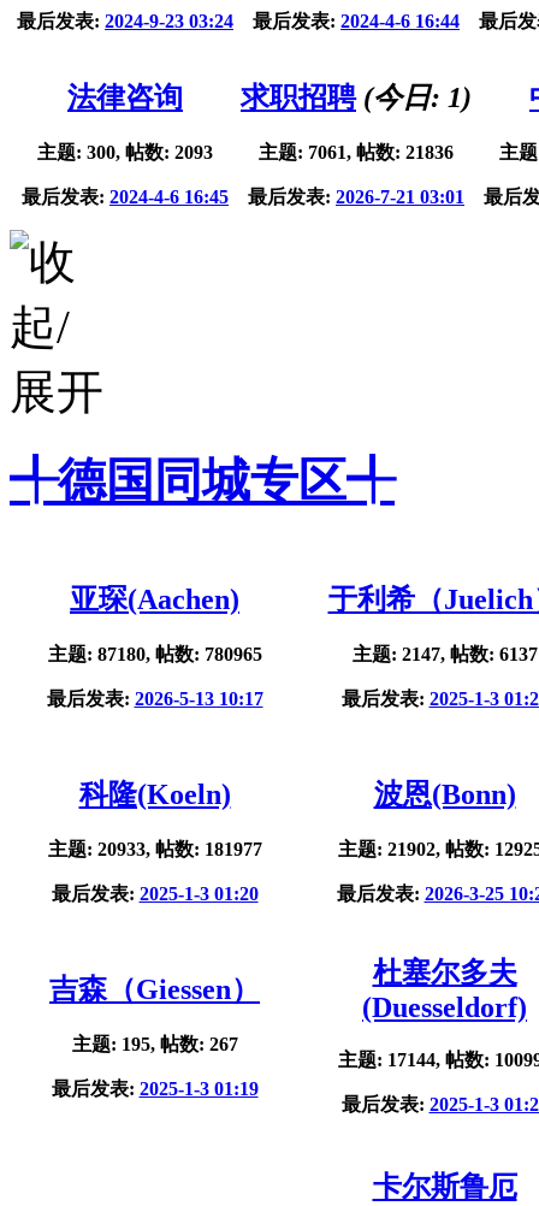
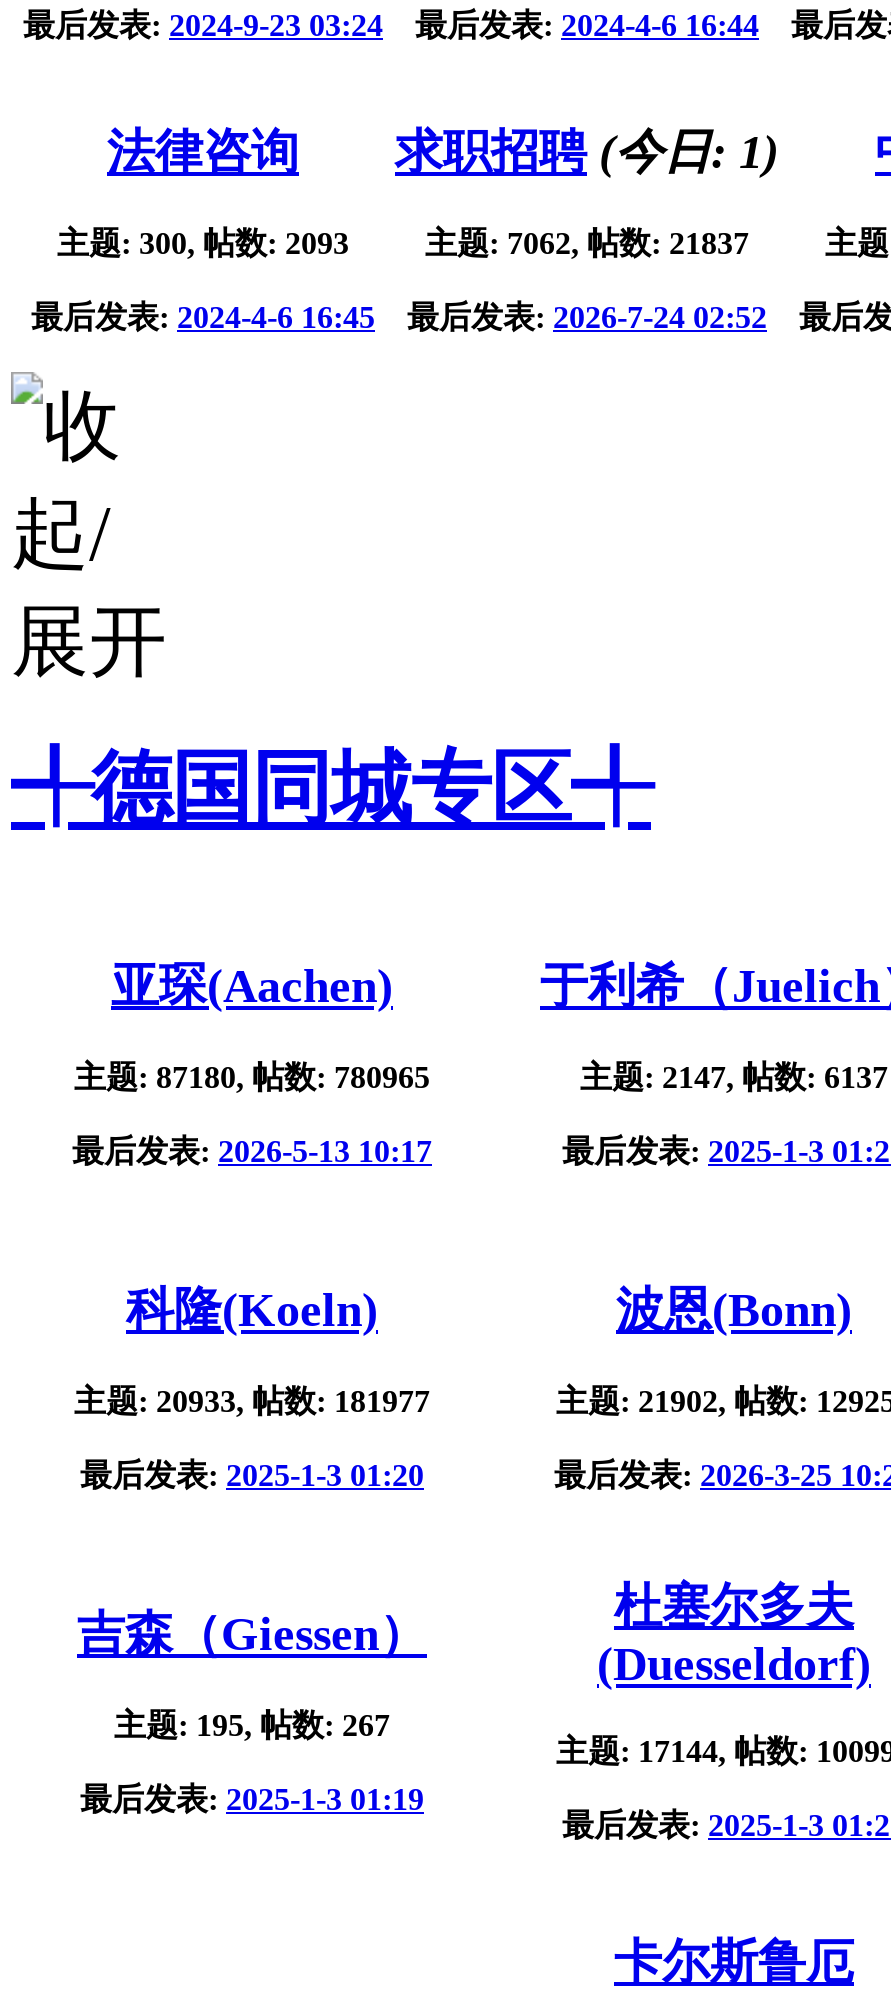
[259,142,454,163] 主题: 7061, 帖数: 21836 -> [425,226,749,260] 主题: 7062, 帖数: 21837
[248,187,464,207] 最后发表: 2026-7-21 03:01 -> [407,300,767,334] 最后发表: 2026-7-24 02:52

